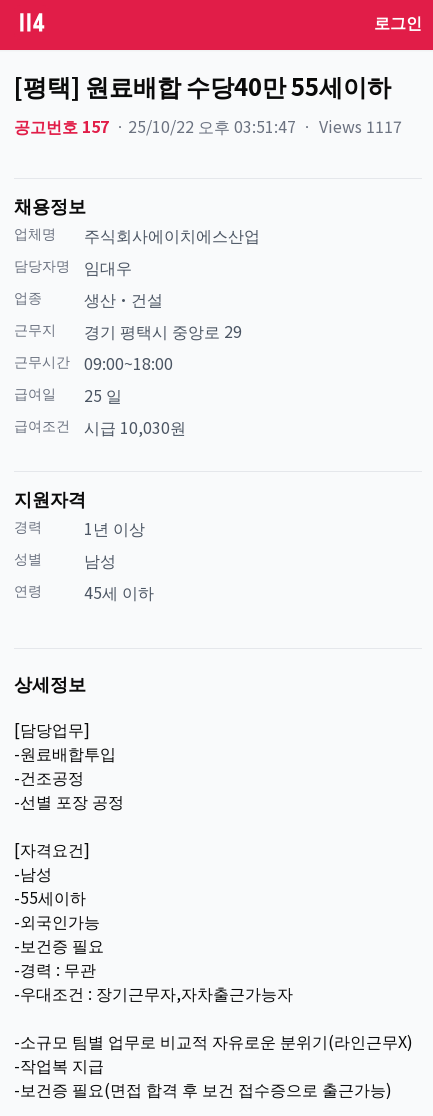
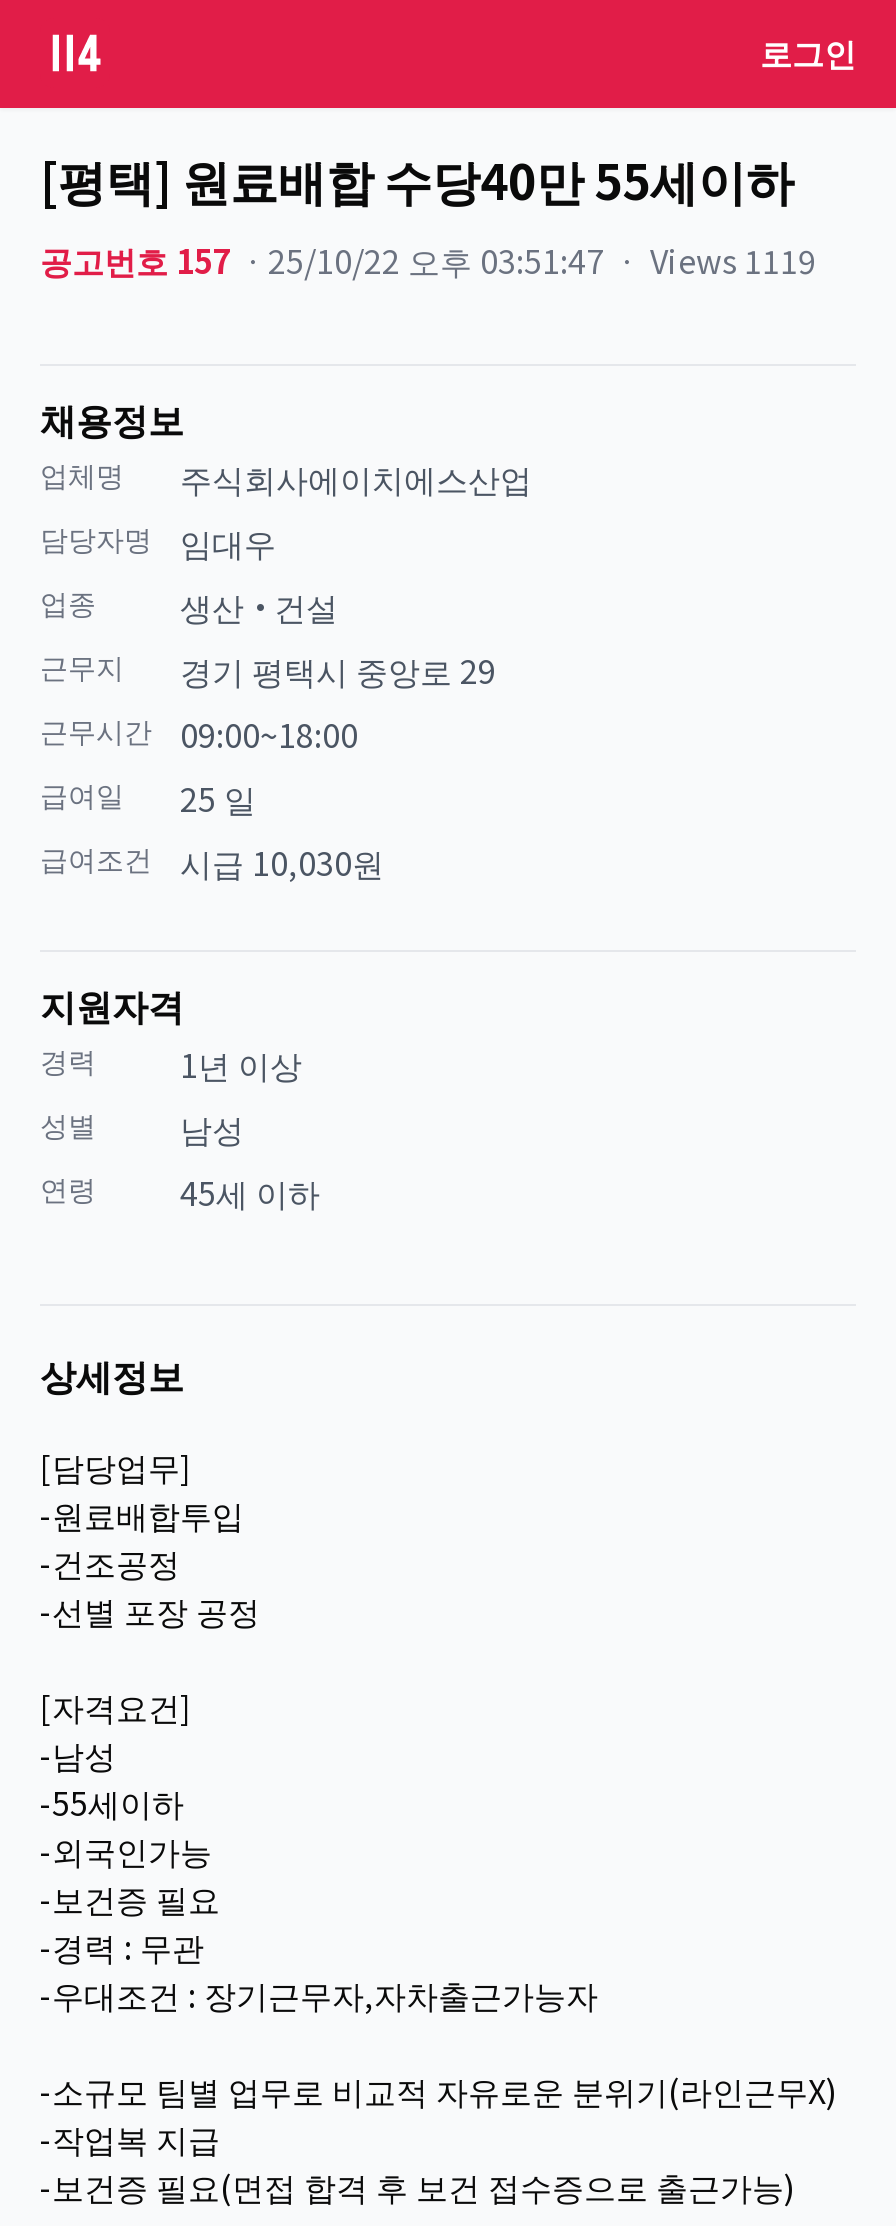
[14,114,402,138] 공고번호 157 ㆍ 25/10/22 오후 03:51:47 ㆍ Views 1117 -> [40,236,816,284] 공고번호 157 ㆍ 25/10/22 오후 03:51:47 ㆍ Views 1119

